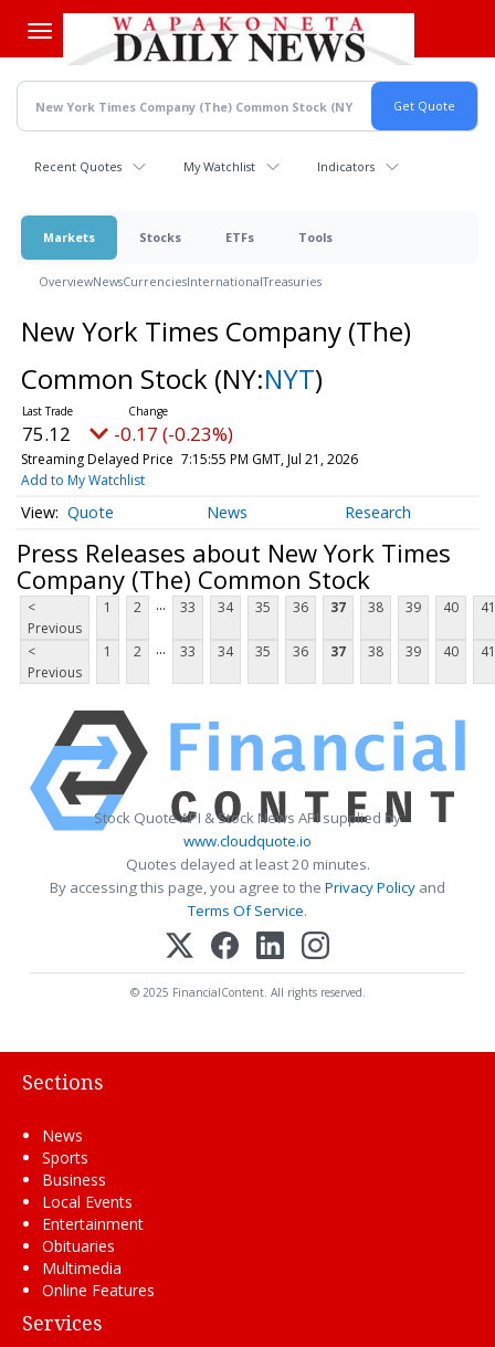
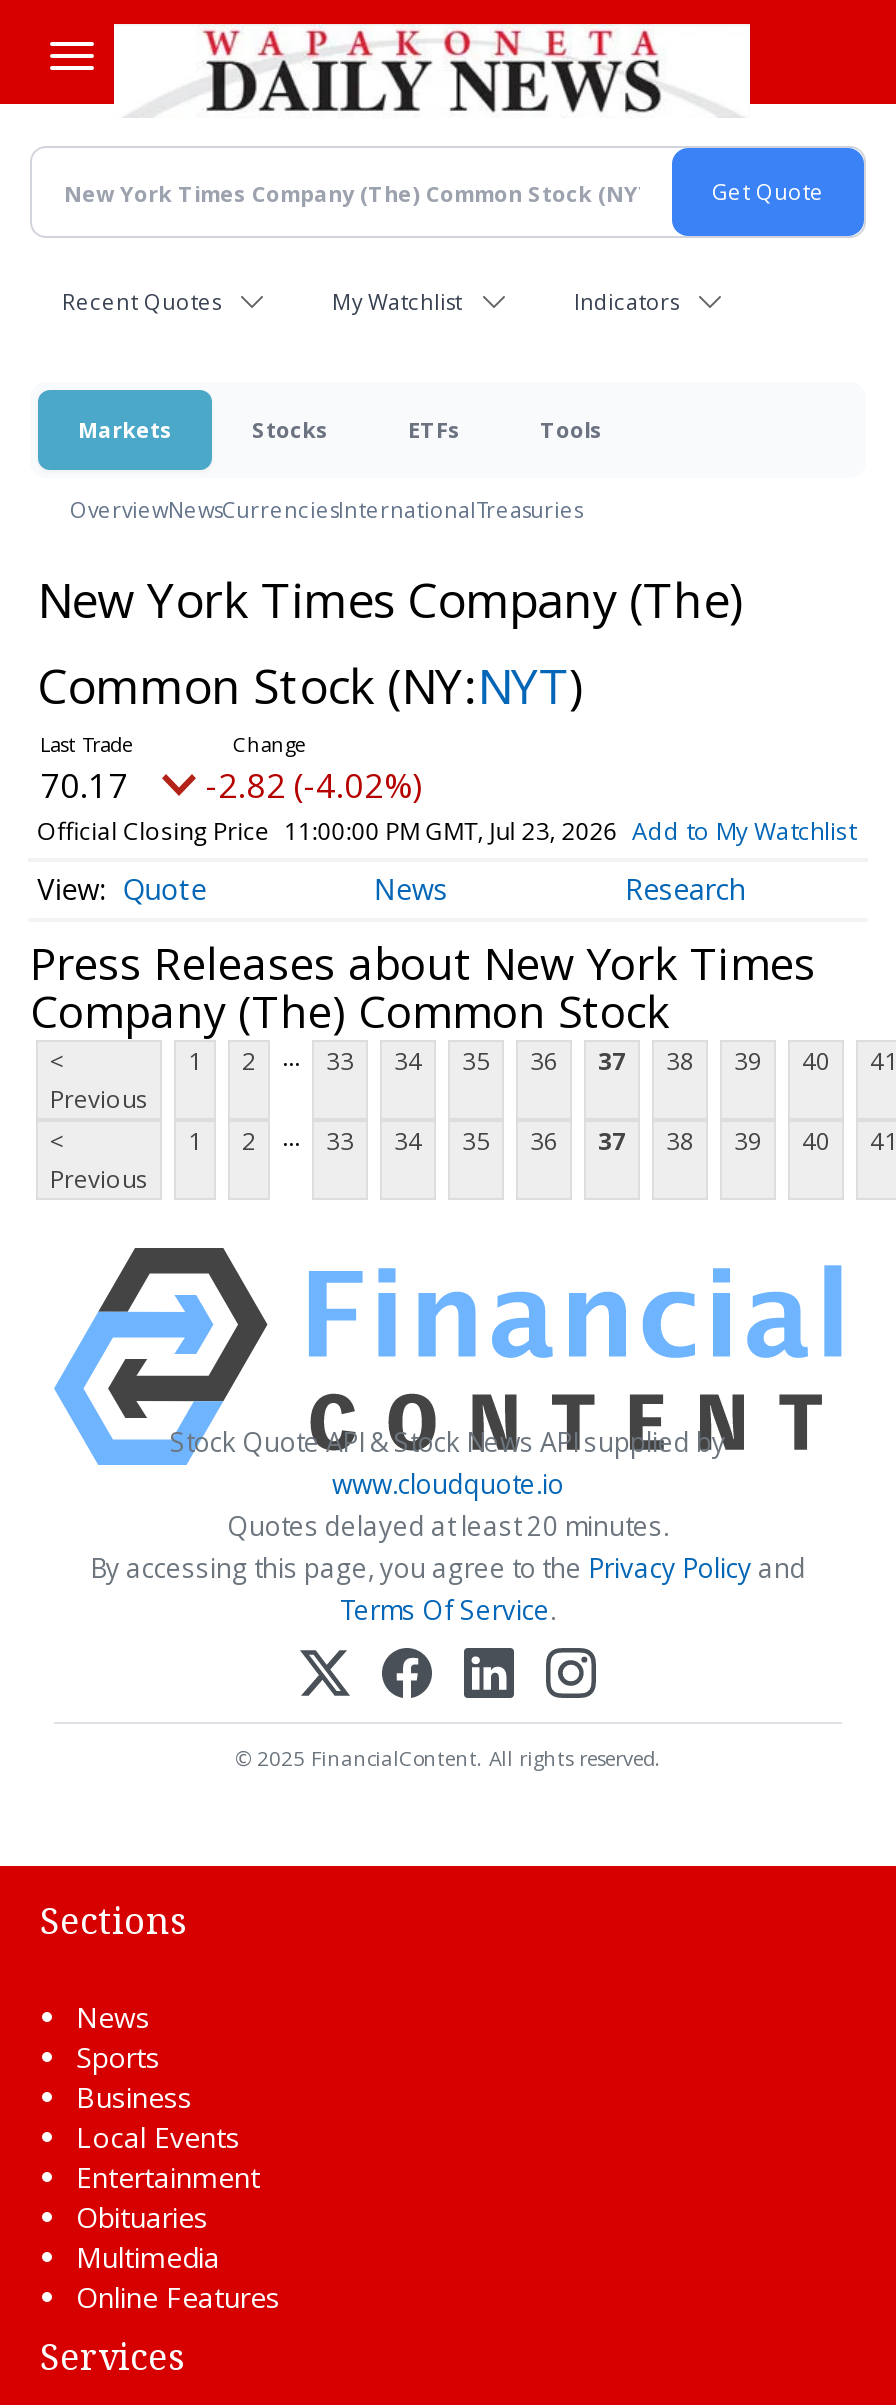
[21,421,358,490] 75.12 | -0.17 (-0.23%) | Streaming Delayed Price 7:15:55 PM GMT, Jul 21, 2026 | Add to My Watchlist -> [37,762,856,848] 70.17 | -2.82 (-4.02%) | Official Closing Price 11:00:00 PM GMT, Jul 23, 2026 Add to My Watchlist

